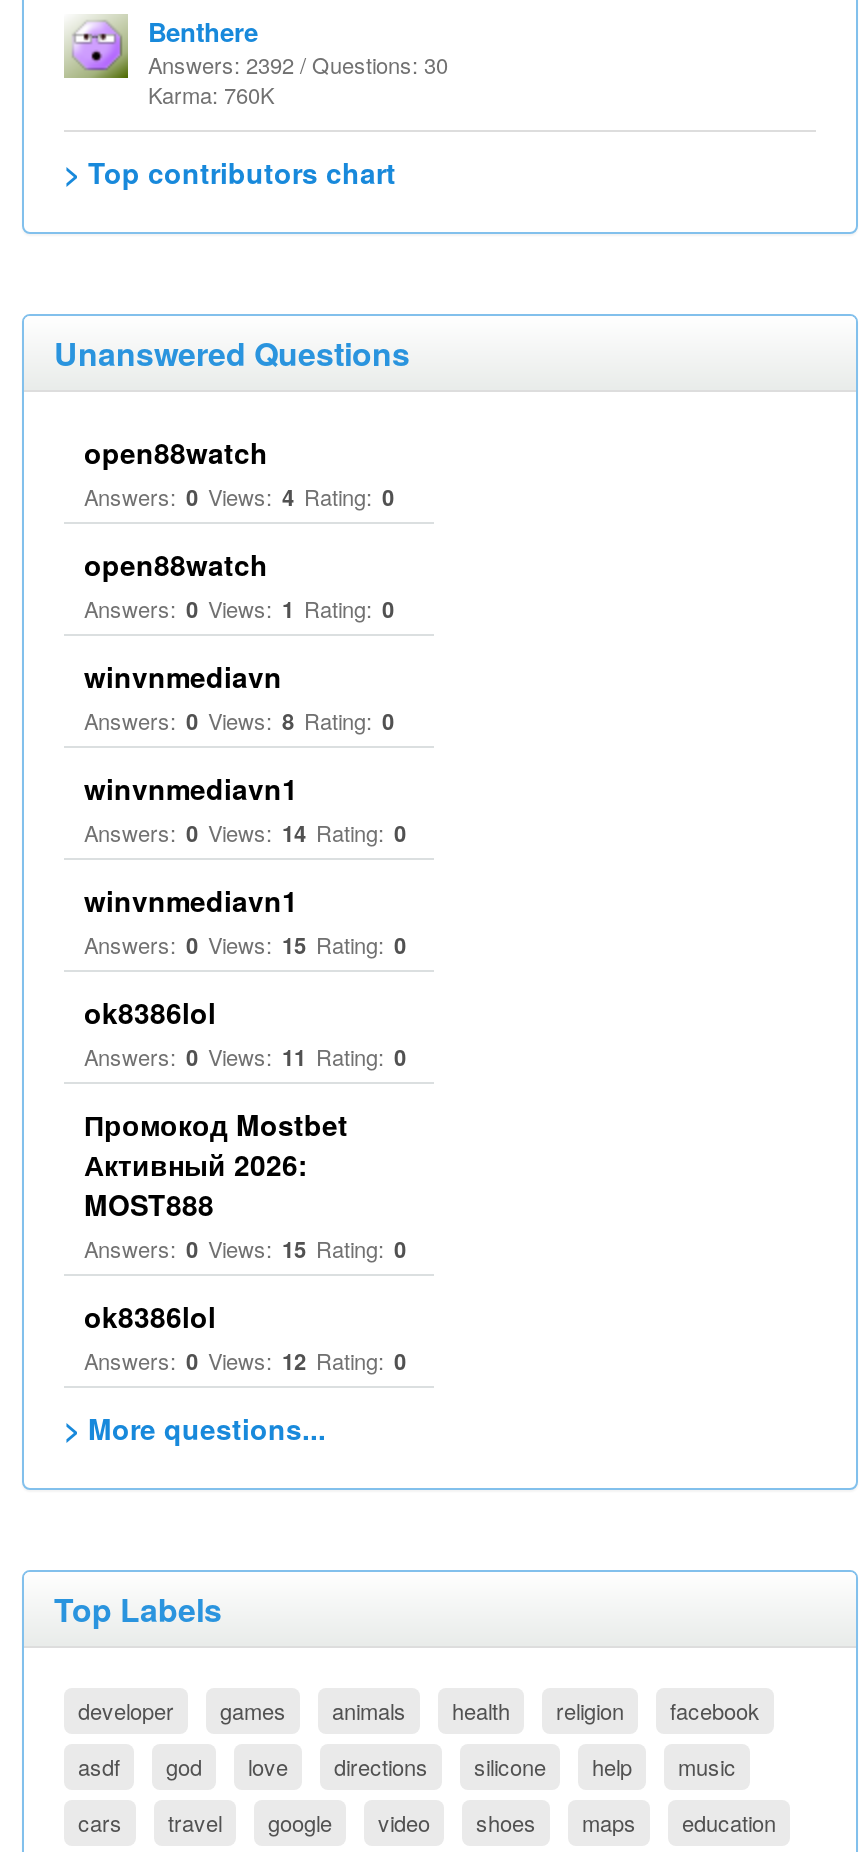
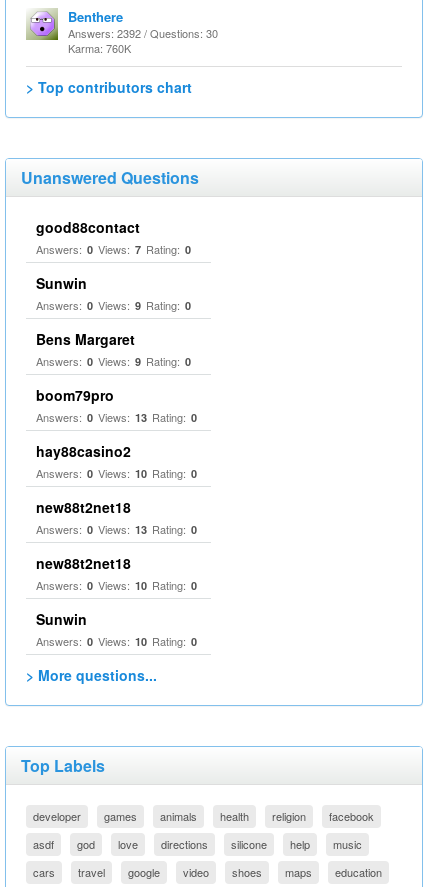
[84,432,394,512] open88watch | Answers: 0 Views: 4 Rating: 0 -> [36,217,191,257] good88contact | Answers: 0 Views: 7 Rating: 0
[84,544,394,624] open88watch | Answers: 0 Views: 1 Rating: 0 -> [36,273,191,313] Sunwin | Answers: 0 Views: 9 Rating: 0
[84,656,394,736] winvnmediavn | Answers: 0 Views: 8 Rating: 0 -> [36,329,191,369] Bens Margaret | Answers: 0 Views: 9 Rating: 0
[84,768,406,848] winvnmediavn1 | Answers: 0 Views: 14 Rating: 0 -> [36,385,197,425] boom79pro | Answers: 0 Views: 13 Rating: 0
[84,880,406,960] winvnmediavn1 | Answers: 0 Views: 15 Rating: 0 -> [36,441,197,481] hay88casino2 | Answers: 0 Views: 10 Rating: 0
[84,992,406,1072] ok8386lol | Answers: 0 Views: 11 Rating: 0 -> [36,497,197,537] new88t2net18 | Answers: 0 Views: 13 Rating: 0
[84,1104,406,1264] Промокод Mostbet | Активный 2026: | MOST888 | Answers: 0 Views: 15 Rating: 0 -> [36,553,197,593] new88t2net18 | Answers: 0 Views: 10 Rating: 0
[84,1296,406,1376] ok8386lol | Answers: 0 Views: 12 Rating: 0 -> [36,609,197,649] Sunwin | Answers: 0 Views: 10 Rating: 0

